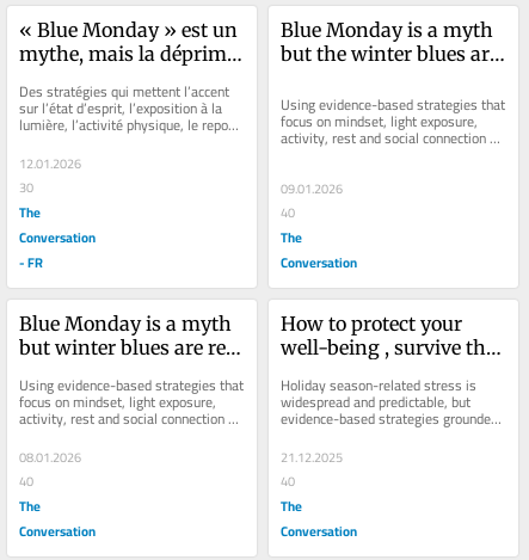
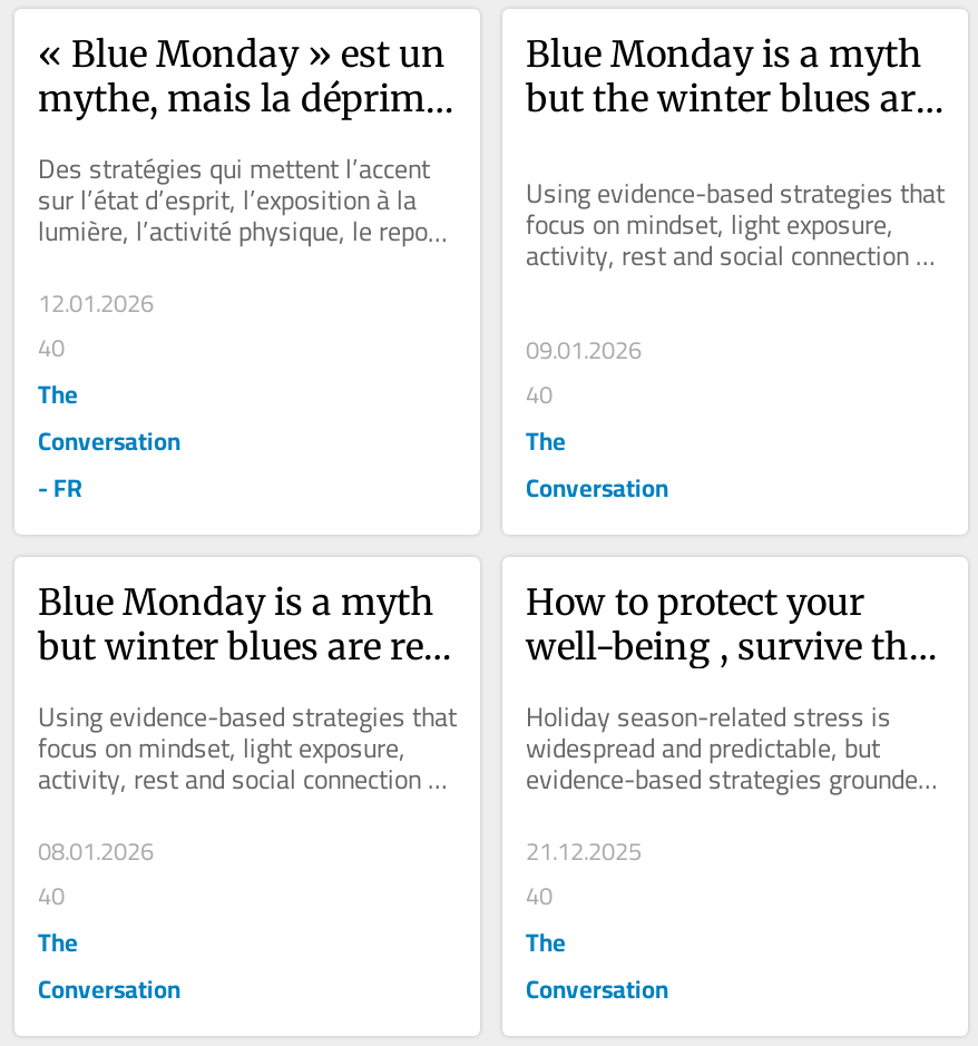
[20,176,34,200] 30 -> [38,326,64,371] 40

